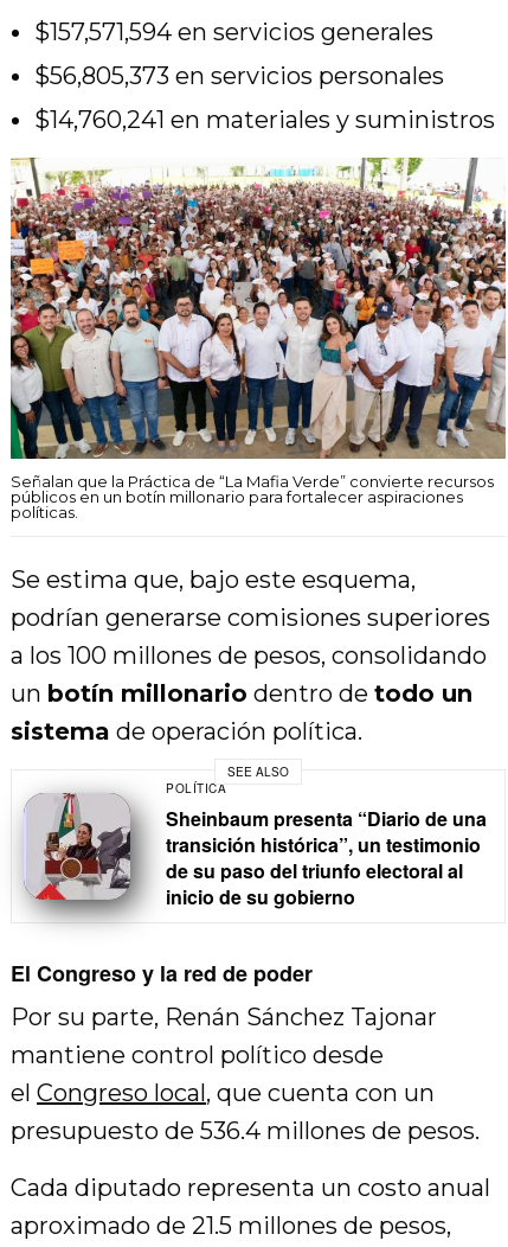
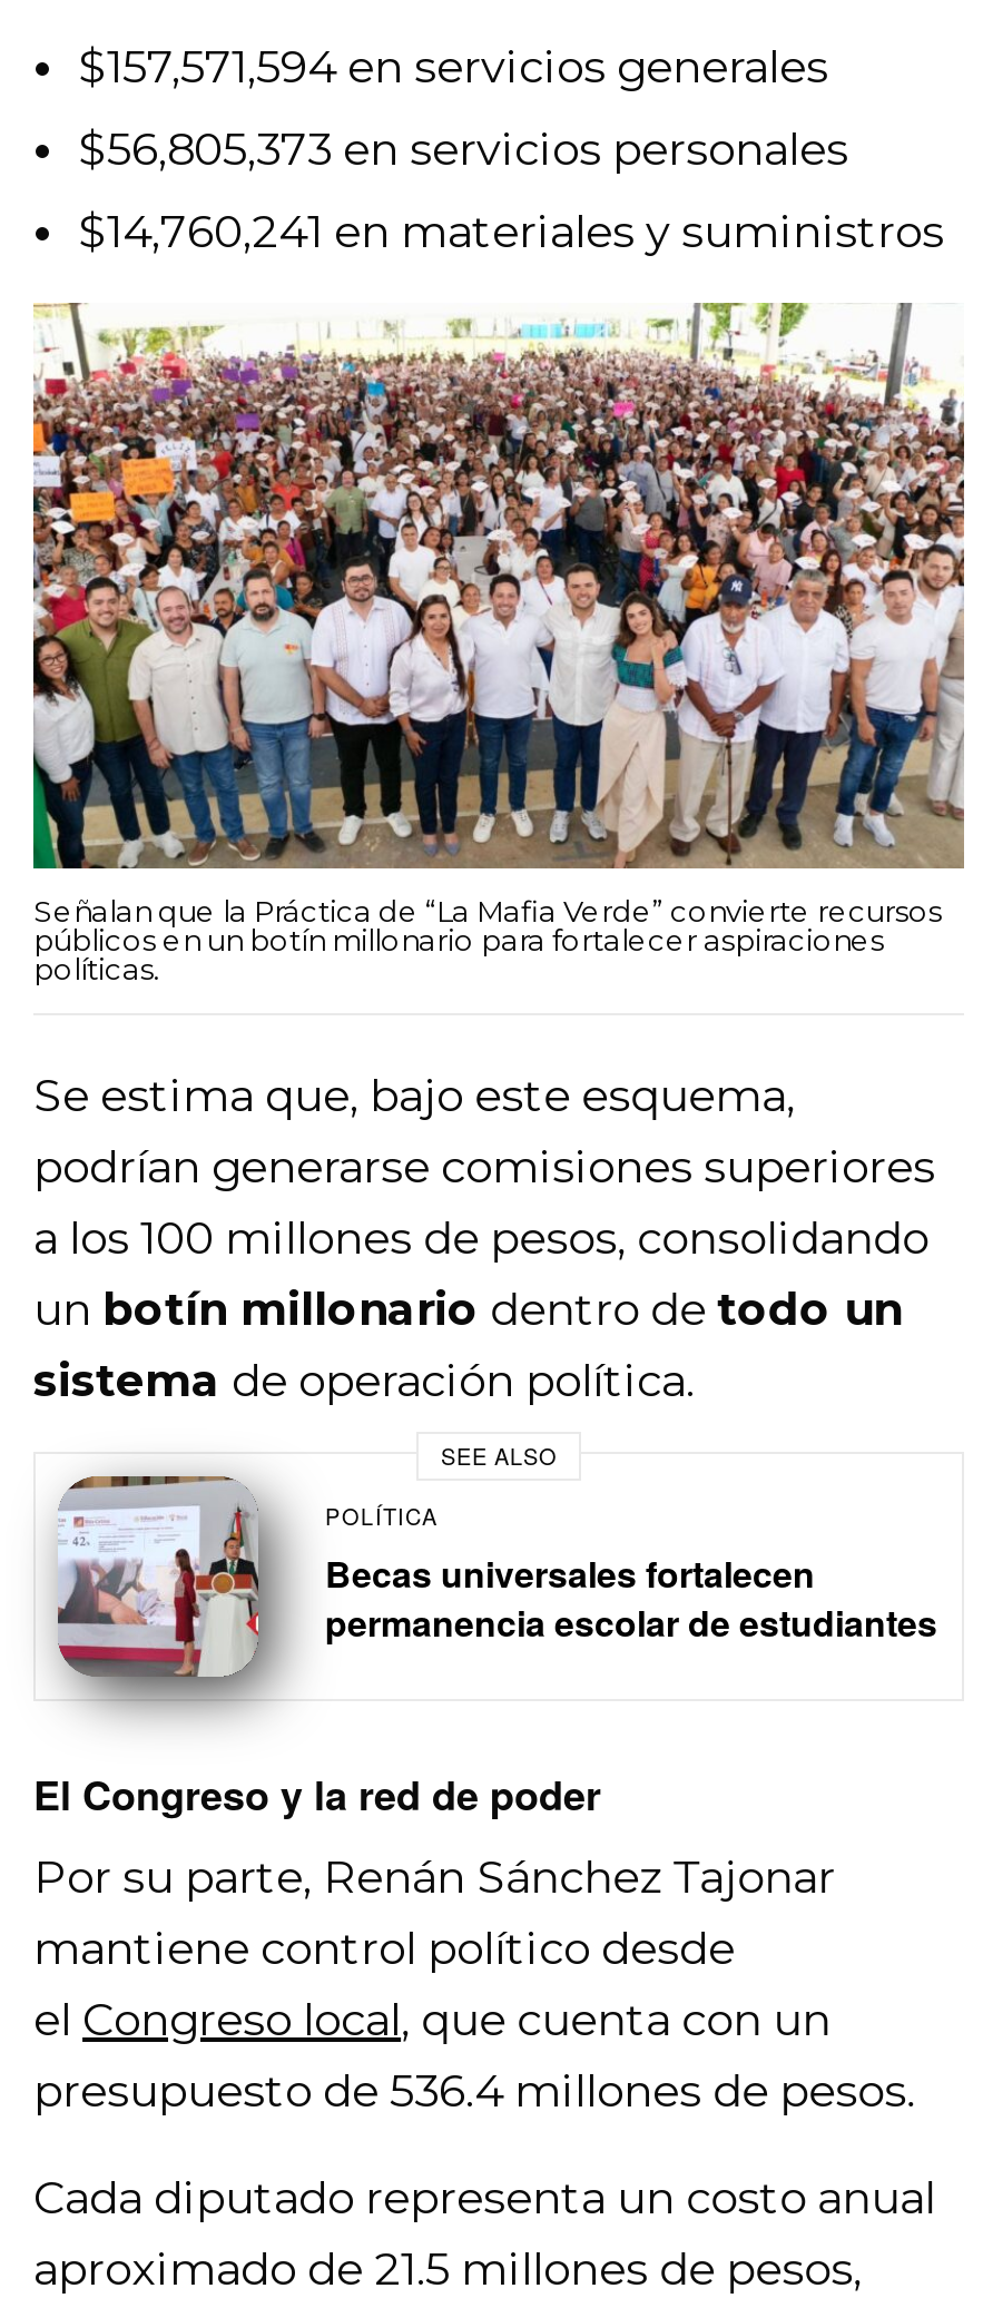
[26,781,487,925] [image] | Sheinbaum presenta “Diario de una | transición histórica”, un testimonio | de su paso del triunfo electoral al | inicio de su gobierno -> [56,1472,937,1710] [image] | Becas universales fortalecen | permanencia escolar de estudiantes

